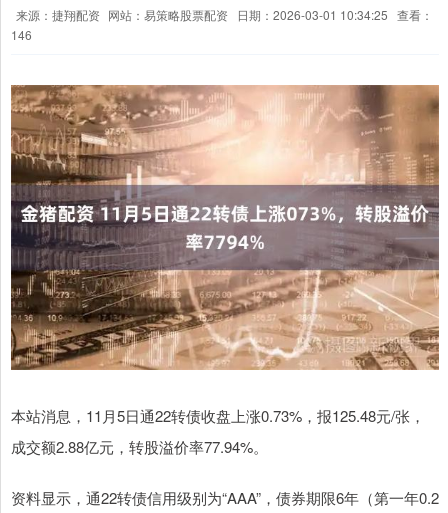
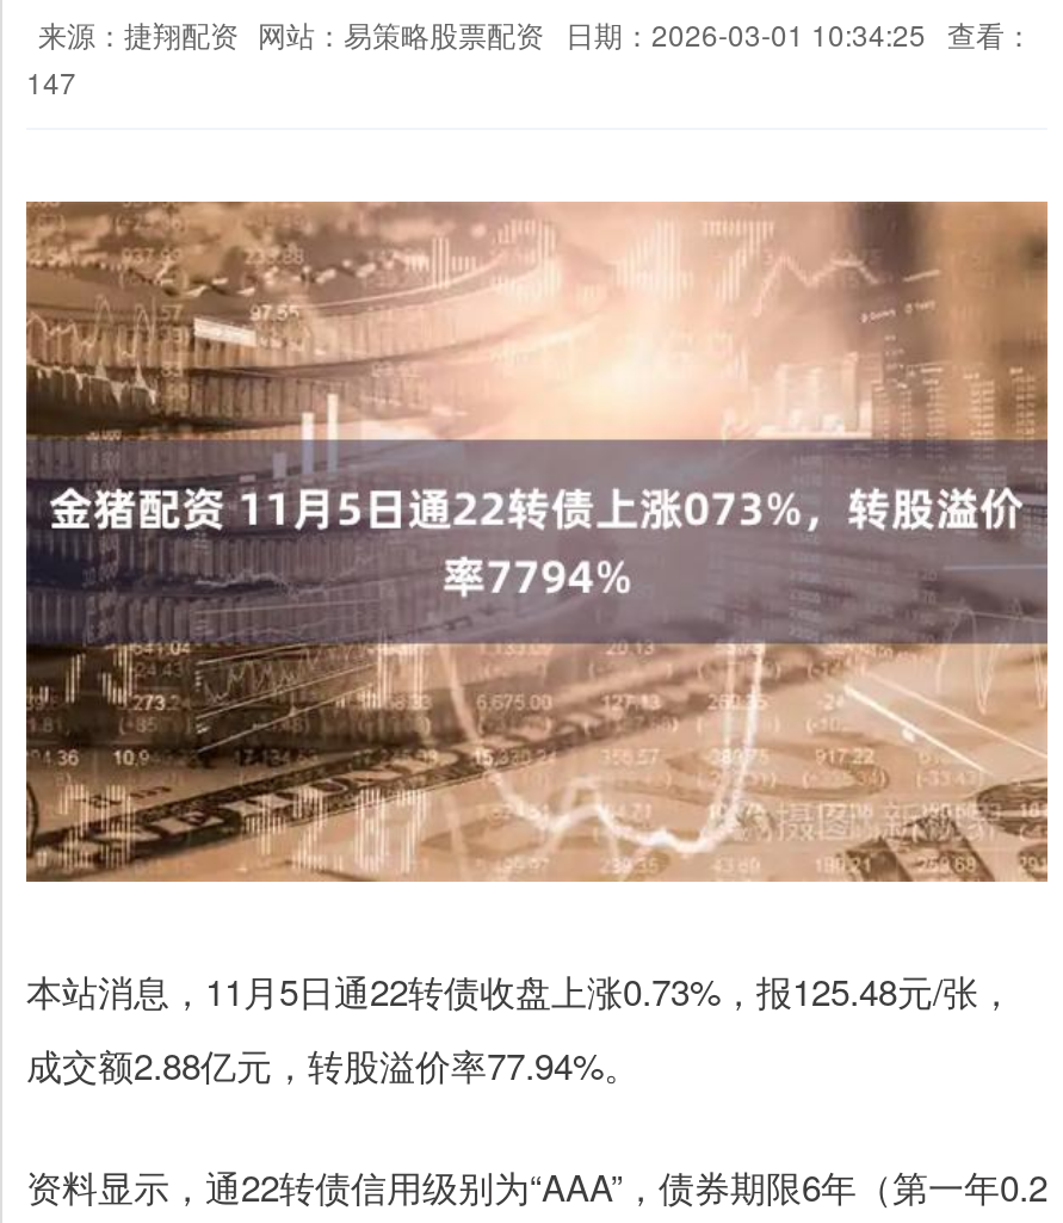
[11,26,32,43] 146 -> [26,61,76,101] 147

